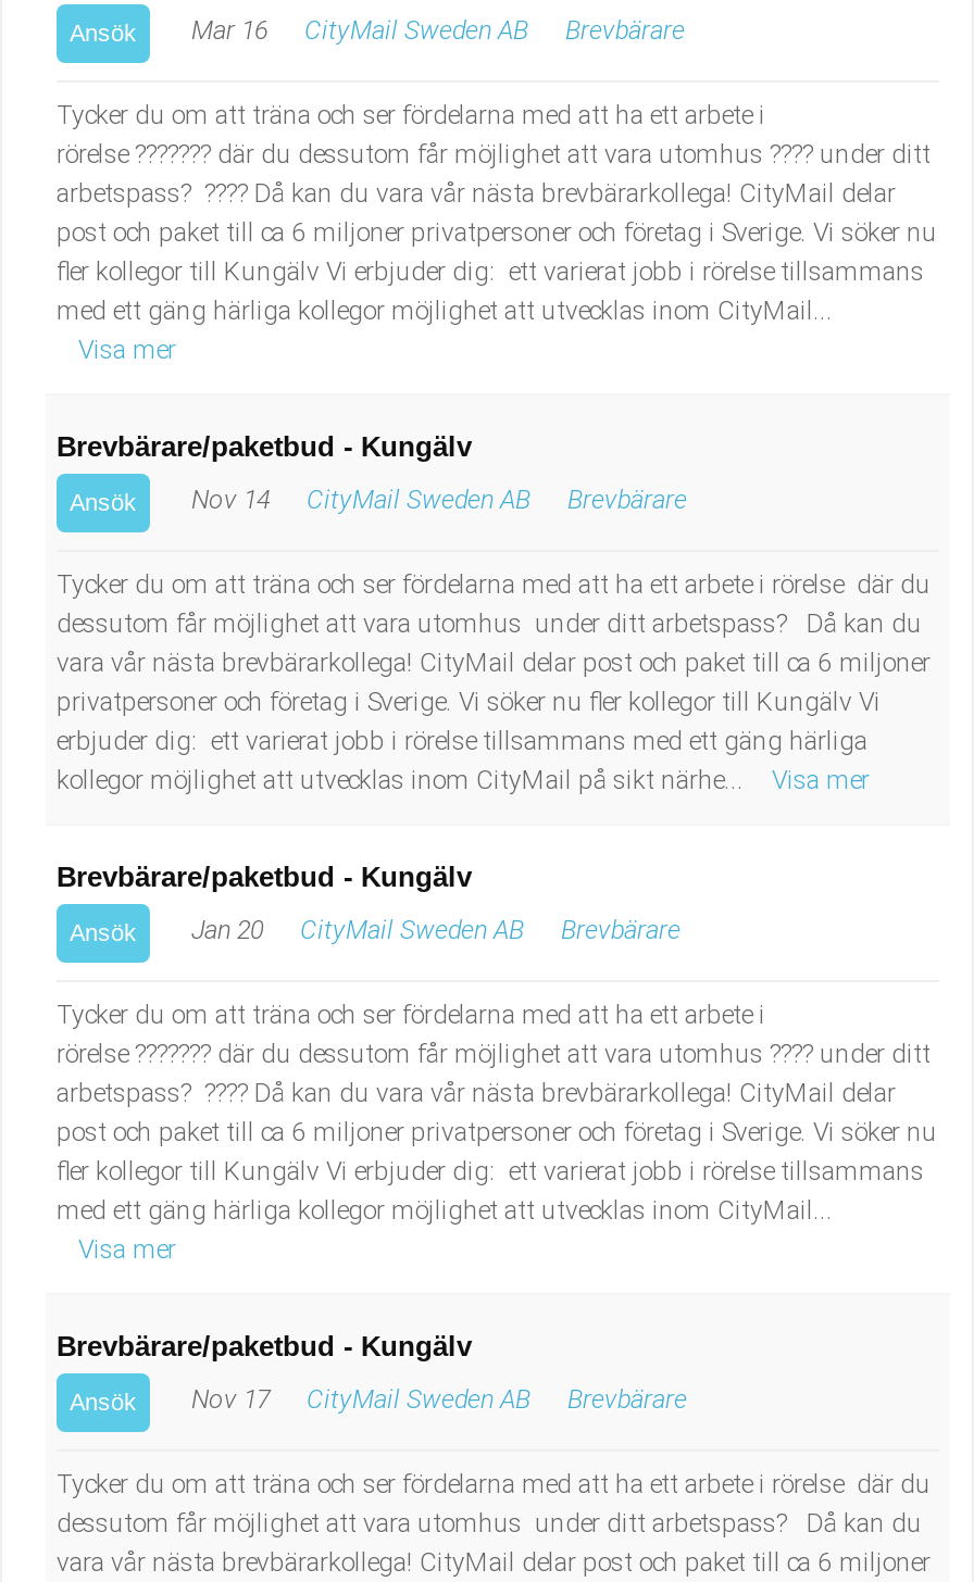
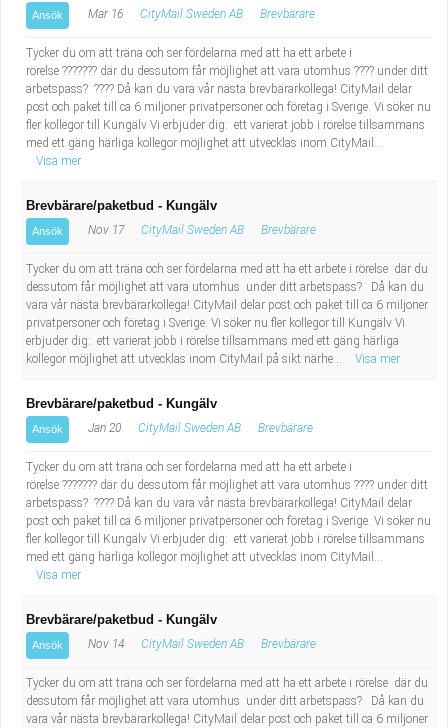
[70,485,687,515] Ansök Nov 14 CityMail Sweden AB Brevbärare -> [32,223,316,237] Ansök Nov 17 CityMail Sweden AB Brevbärare
[70,1384,687,1415] Ansök Nov 17 CityMail Sweden AB Brevbärare -> [32,637,316,651] Ansök Nov 14 CityMail Sweden AB Brevbärare

